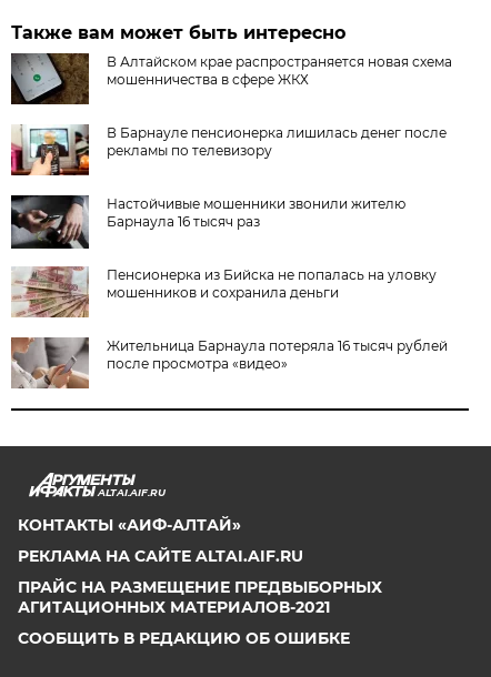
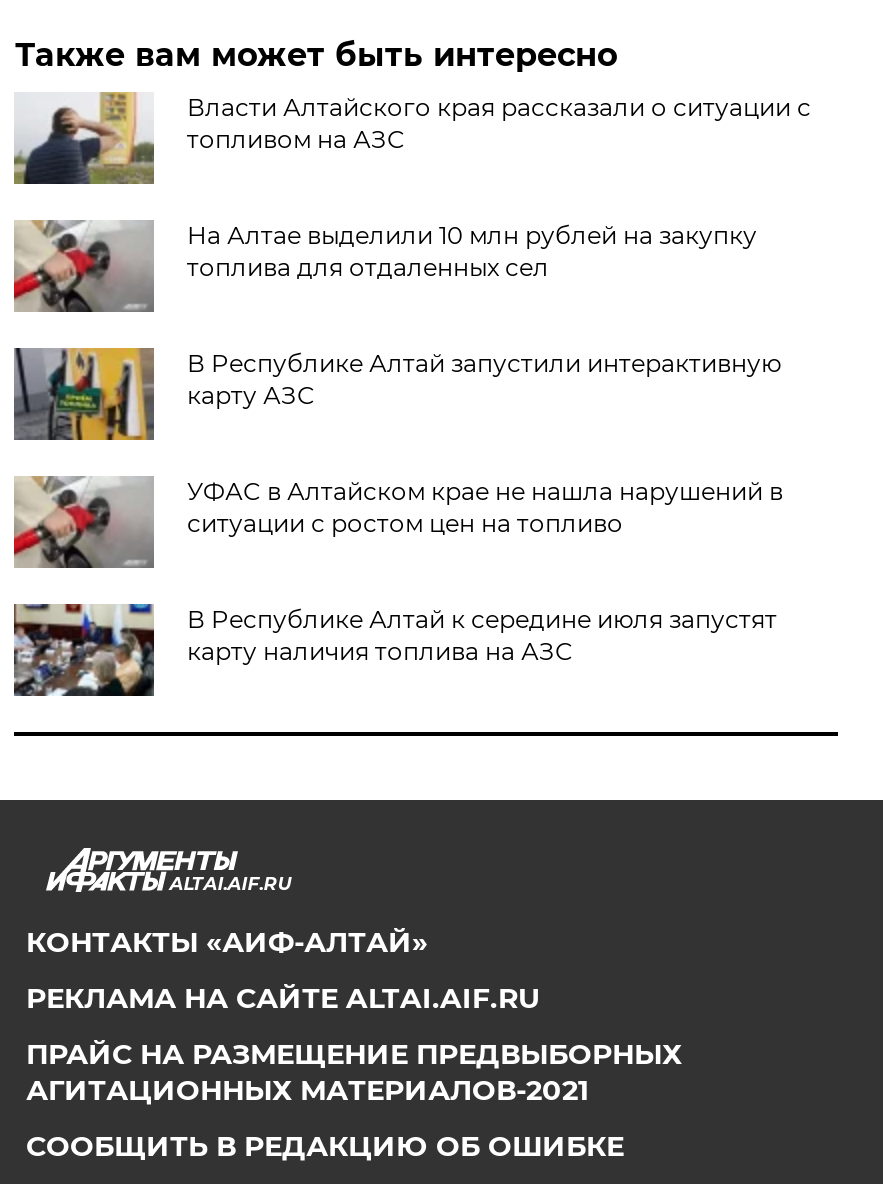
[10,52,453,105] [image] | В Алтайском крае распространяется новая схема | мошенничества в сфере ЖКХ -> [12,90,811,186] [image] | Власти Алтайского края рассказали о ситуации с | топливом на АЗС
[11,124,447,176] [image] | В Барнауле пенсионерка лишилась денег после | рекламы по телевизору -> [14,218,757,314] [image] | На Алтае выделили 10 млн рублей на закупку | топлива для отдаленных сел
[11,194,406,250] [image] | Настойчивые мошенники звонили жителю | Барнаула 16 тысяч раз -> [12,346,781,444] [image] | В Республике Алтай запустили интерактивную | карту АЗС
[11,266,437,319] [image] | Пенсионерка из Бийска не попалась на уловку | мошенников и сохранила деньги -> [12,476,783,570] [image] | УФАС в Алтайском крае не нашла нарушений в | ситуации с ростом цен на топливо
[10,336,448,390] [image] | Жительница Барнаула потеряла 16 тысяч рублей | после просмотра «видео» -> [12,602,777,698] [image] | В Республике Алтай к середине июля запустят | карту наличия топлива на АЗС

